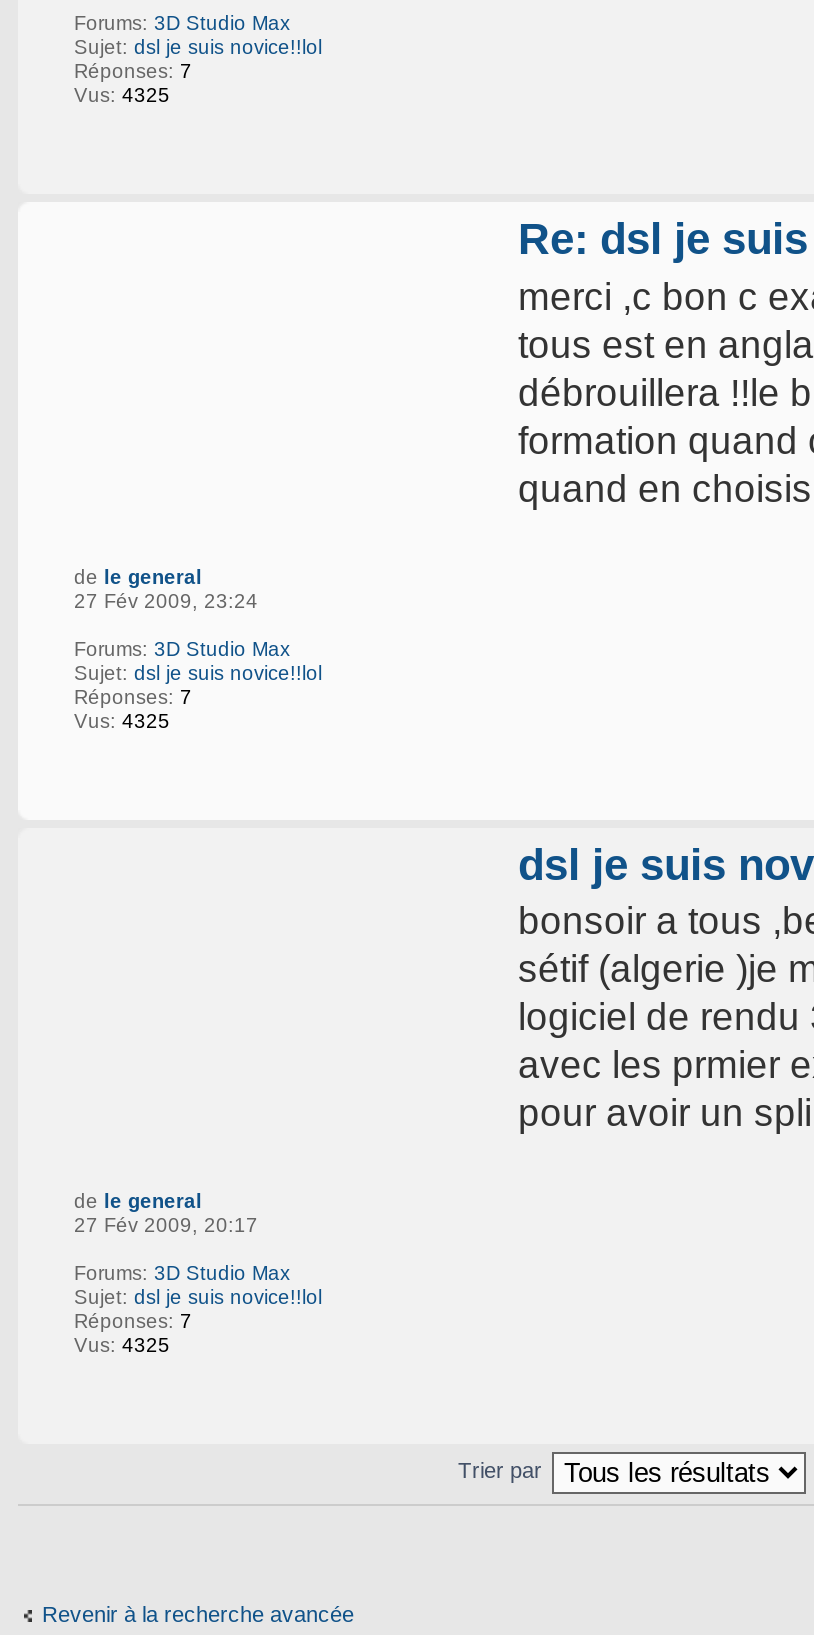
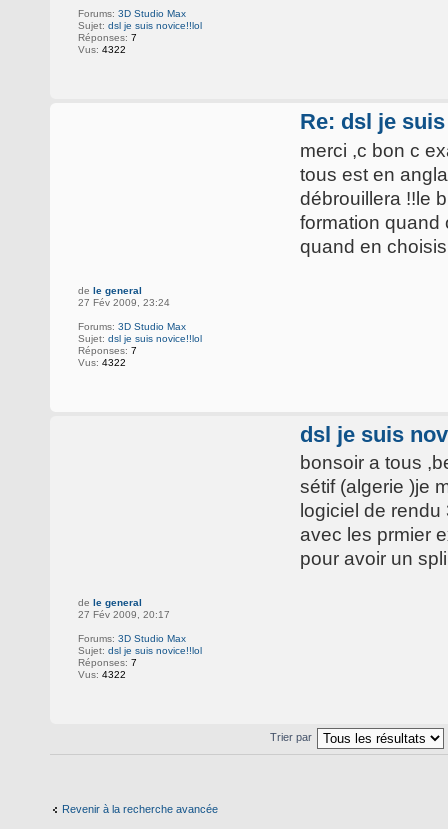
[74,84,170,106] Vus: 4325 -> [78,44,126,55] Vus: 4322
[74,709,170,731] Vus: 4325 -> [78,356,126,367] Vus: 4322
[74,1334,170,1356] Vus: 4325 -> [78,669,126,680] Vus: 4322

